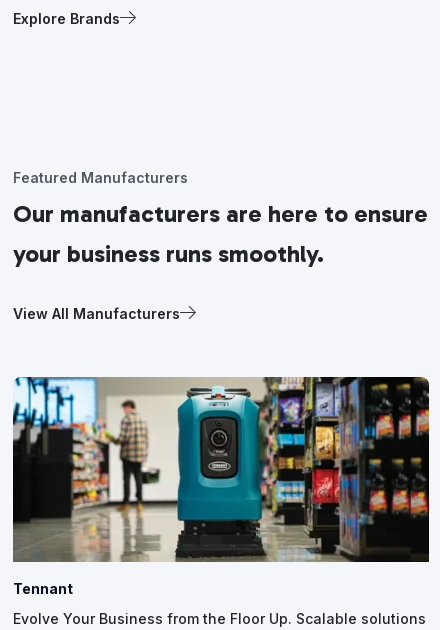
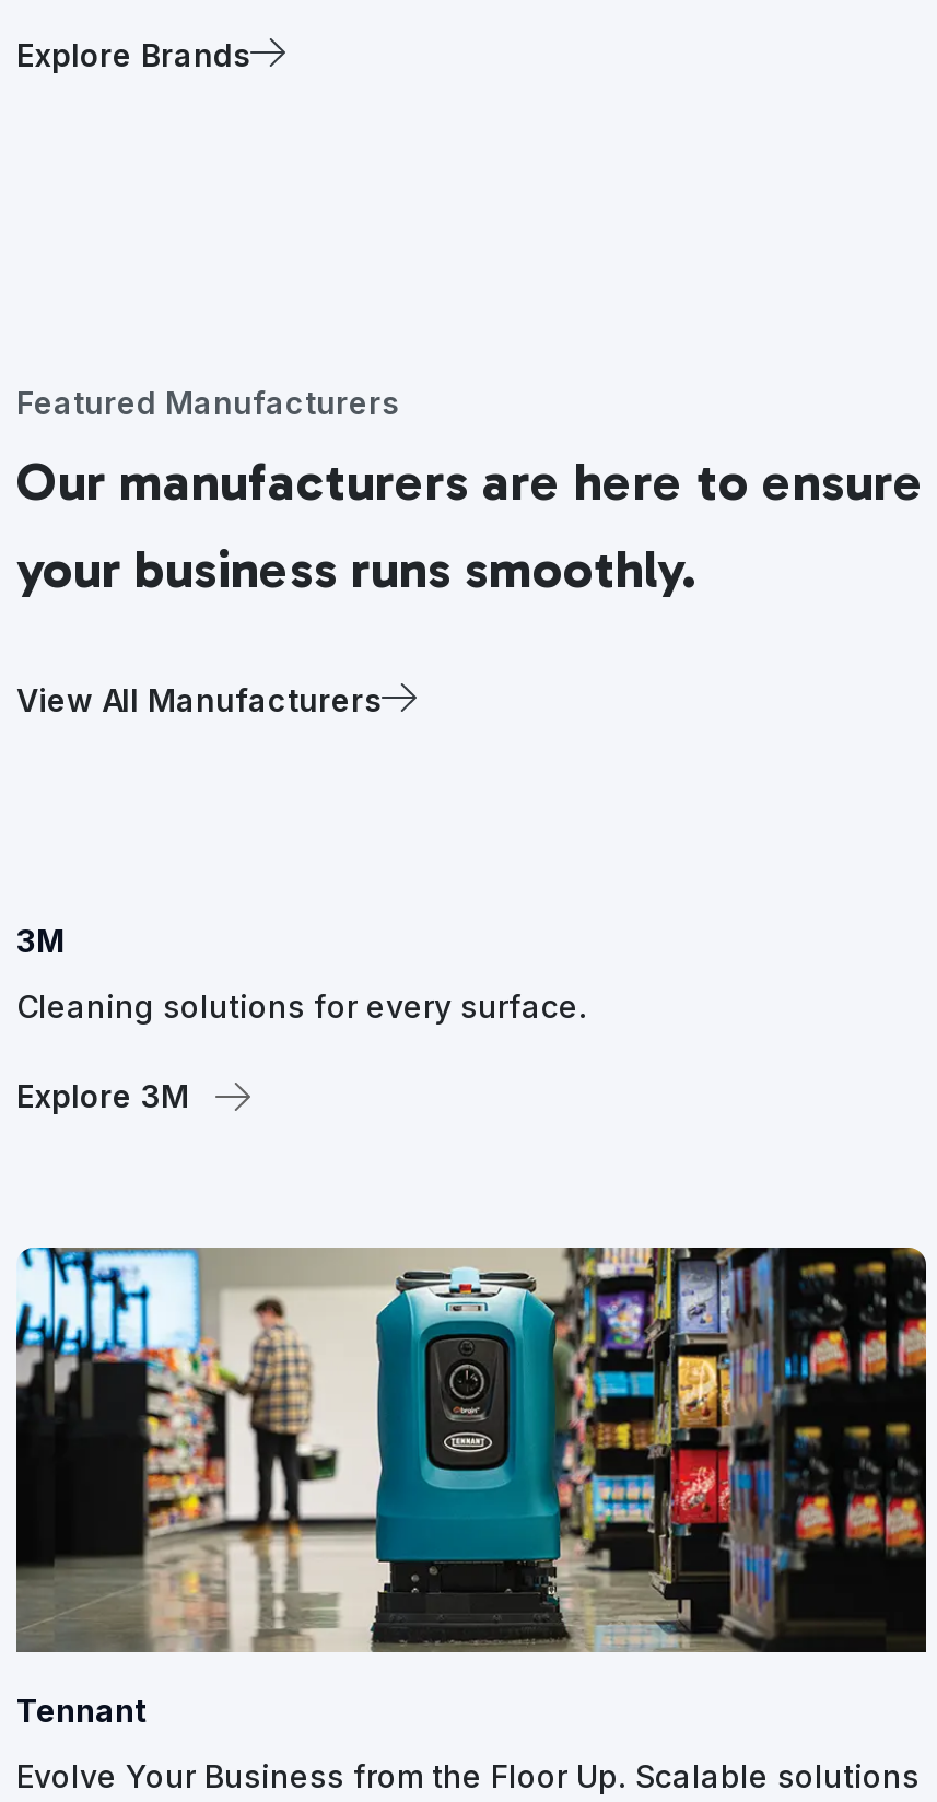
none -> [16,922,587,1115] 3M | Cleaning solutions for every surface. | Explore 3M

